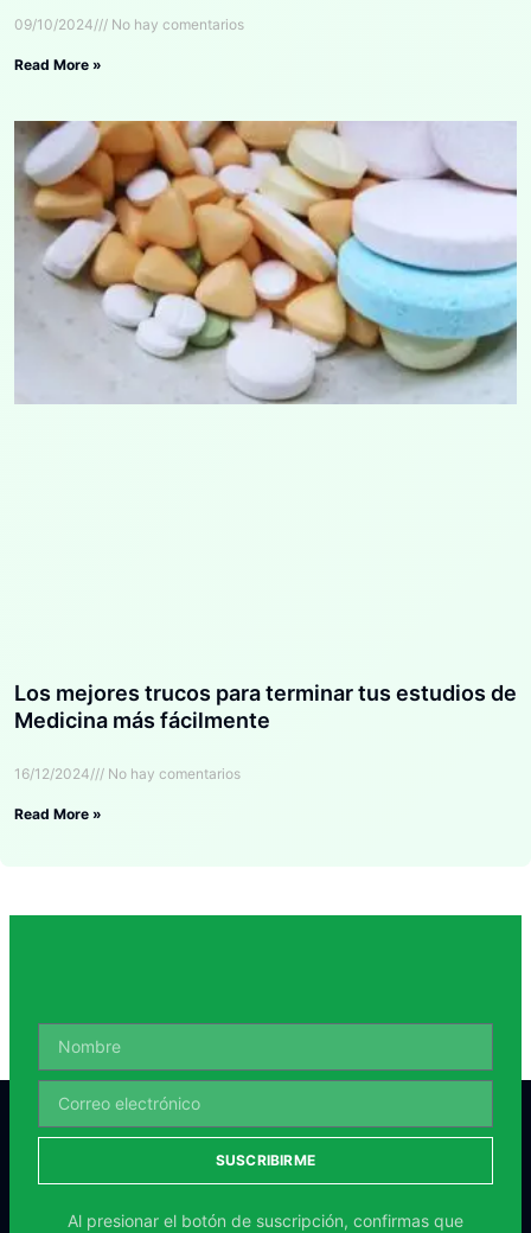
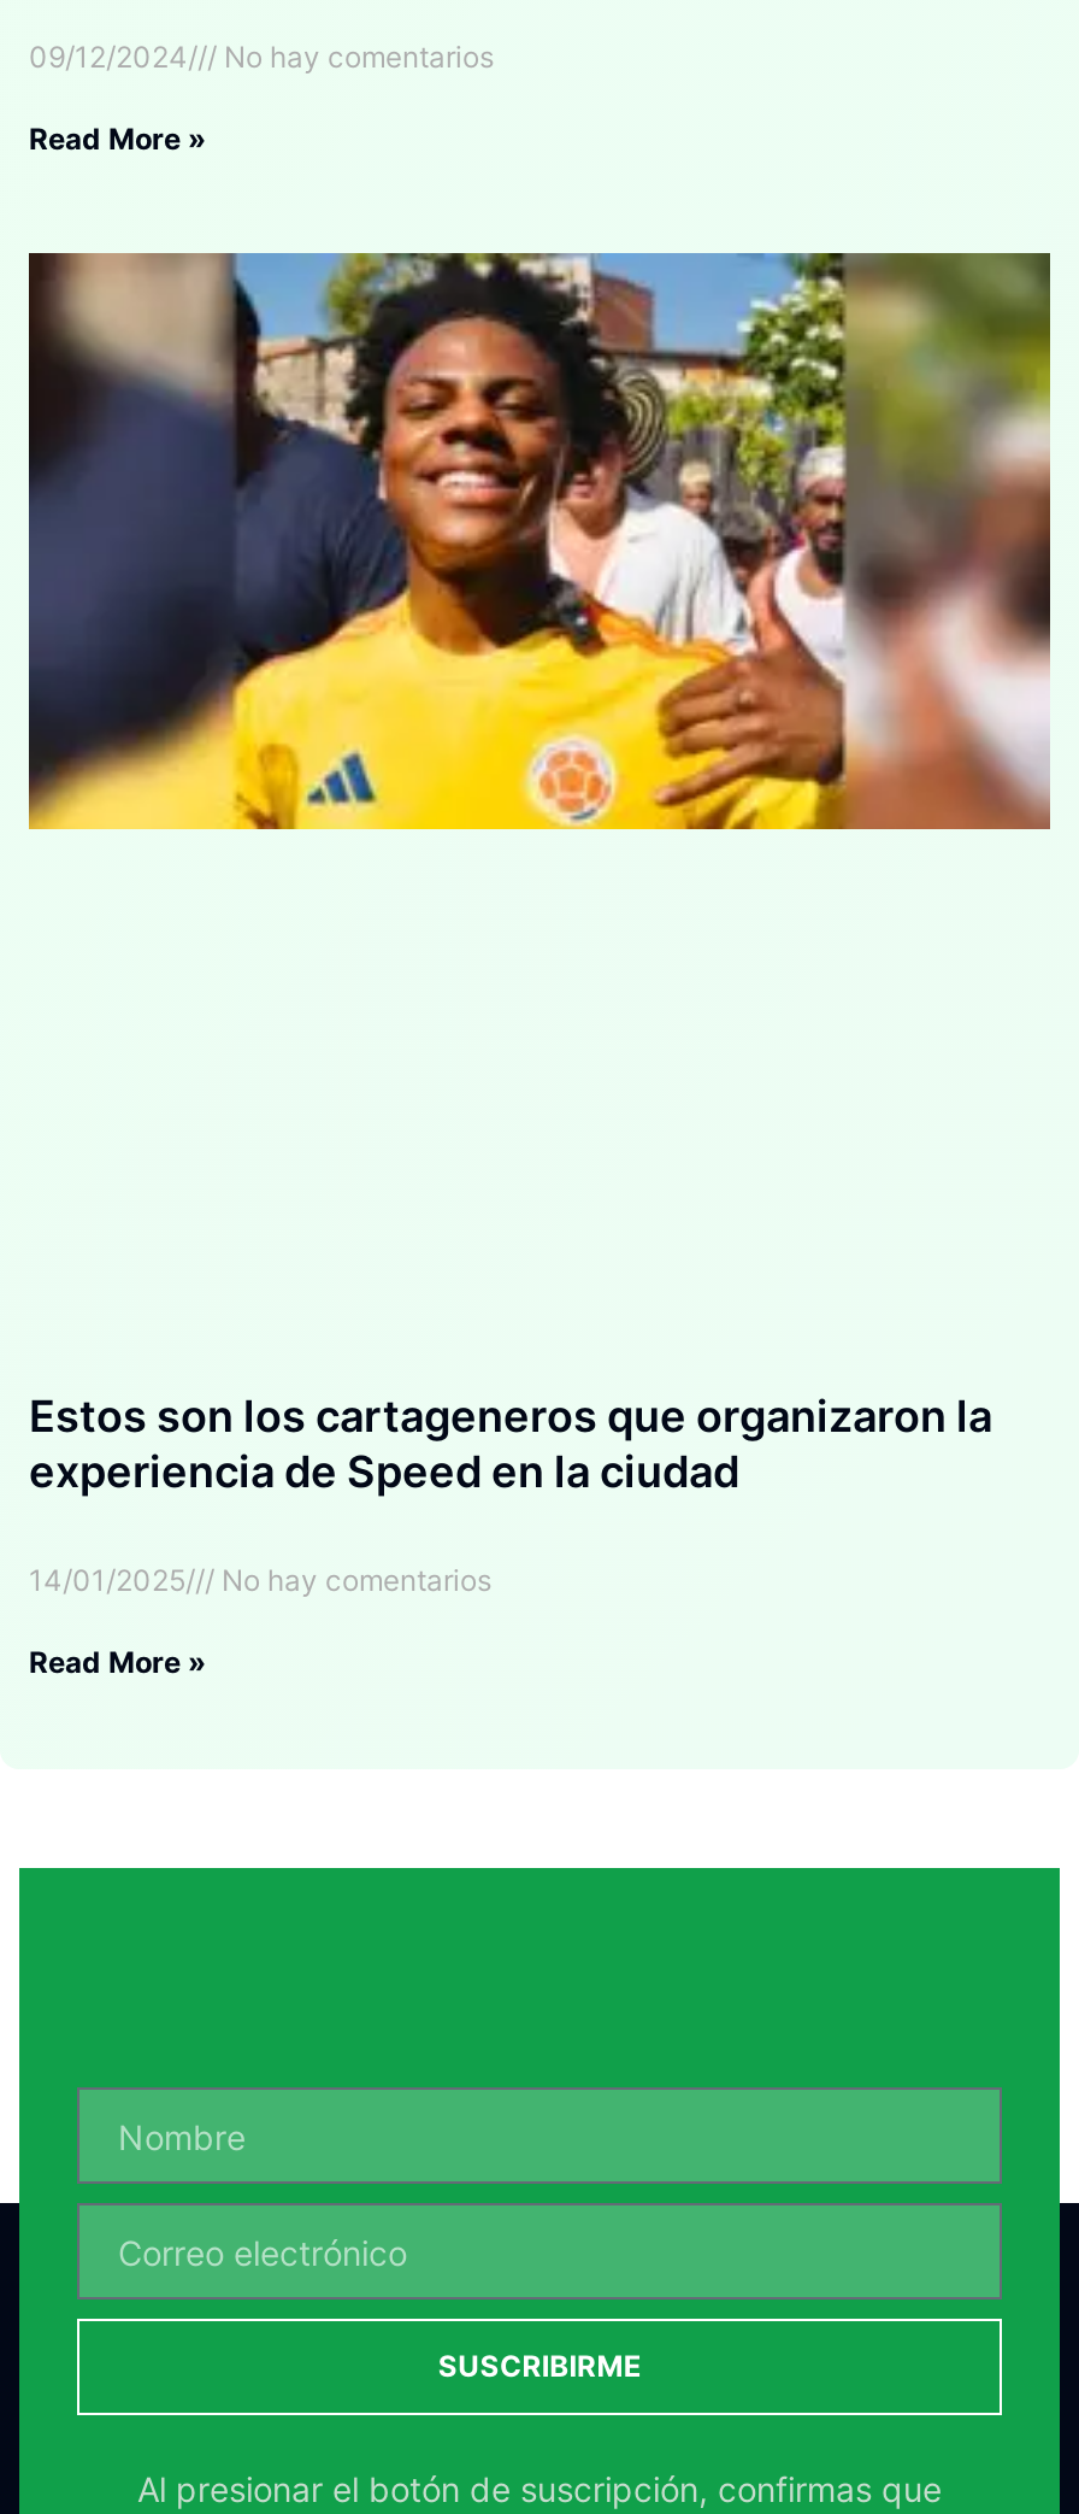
[14,15,244,33] 09/10/2024 No hay comentarios -> [29,39,494,75] 09/12/2024 No hay comentarios
[14,120,518,404] [image] -> [26,251,1053,832] [image]
[14,680,517,733] Los mejores trucos para terminar tus estudios de | Medicina más fácilmente -> [29,1391,992,1497] Estos son los cartageneros que organizaron la | experiencia de Speed en la ciudad
[14,765,241,782] 16/12/2024 No hay comentarios -> [29,1562,491,1598] 14/01/2025 No hay comentarios

